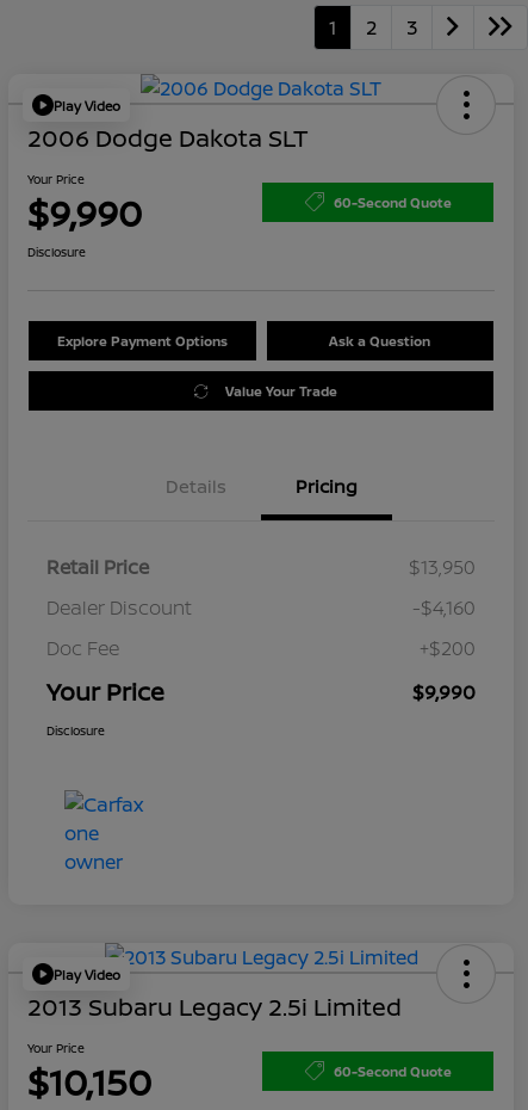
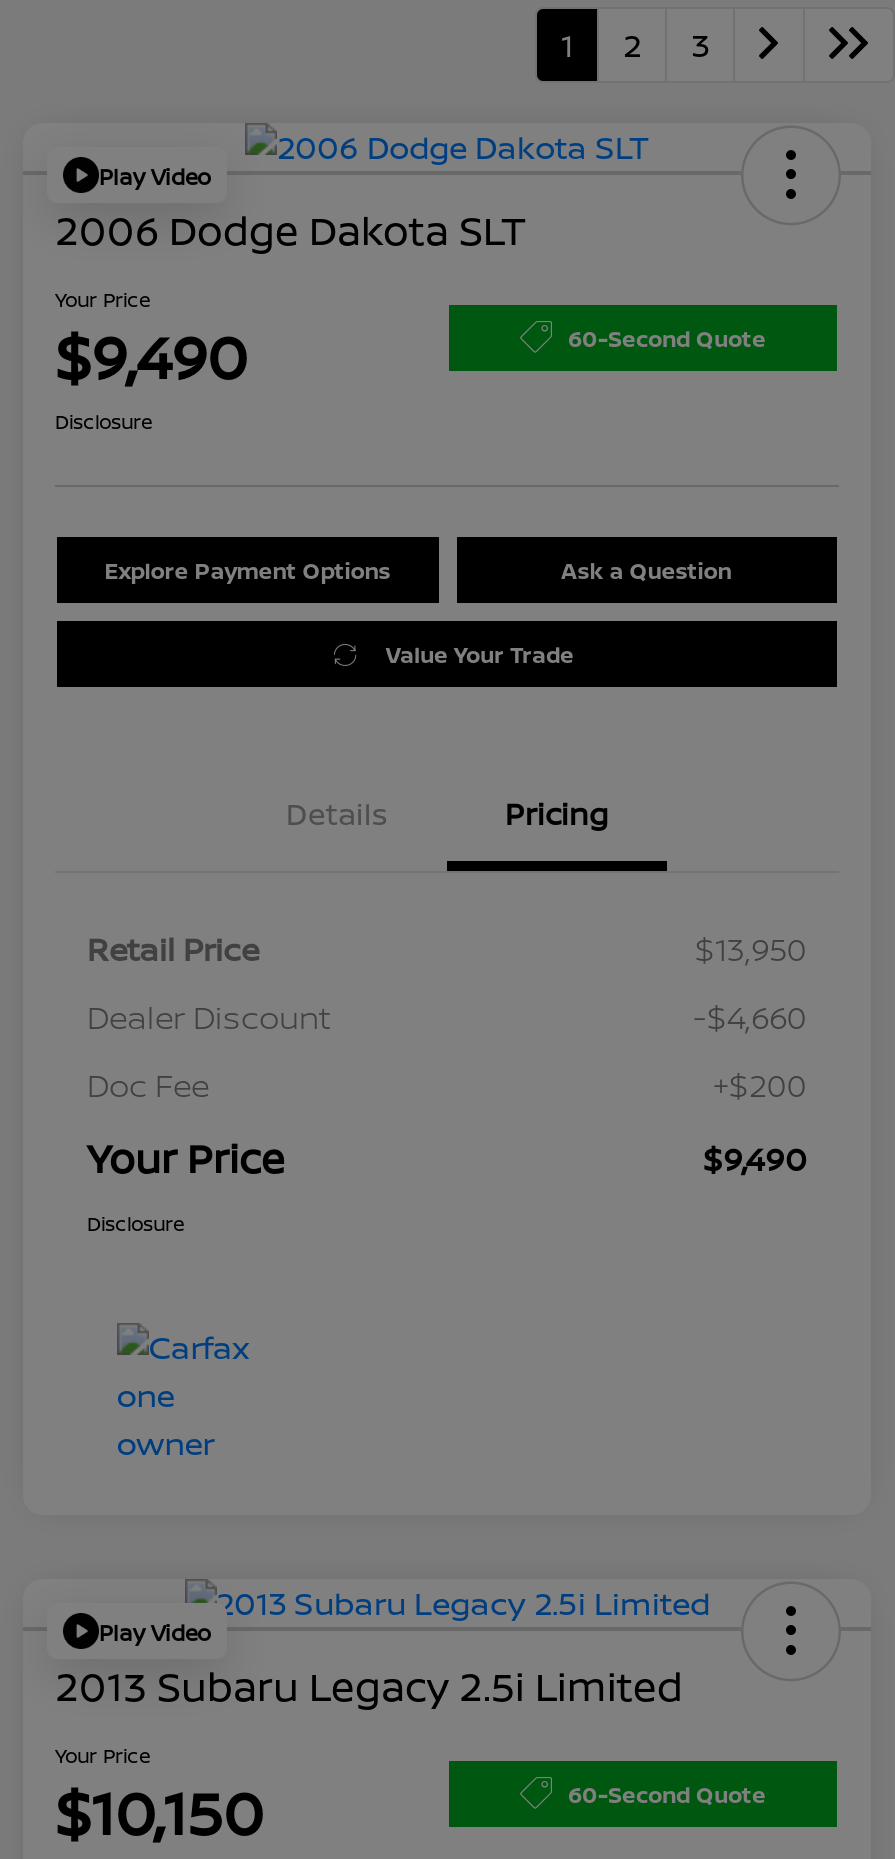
[27,189,142,238] $9,990 -> [55,315,247,397] $9,490
[412,595,476,621] -$4,160 -> [693,995,807,1039] -$4,660
[412,679,476,706] $9,990 -> [703,1137,807,1181] $9,490

